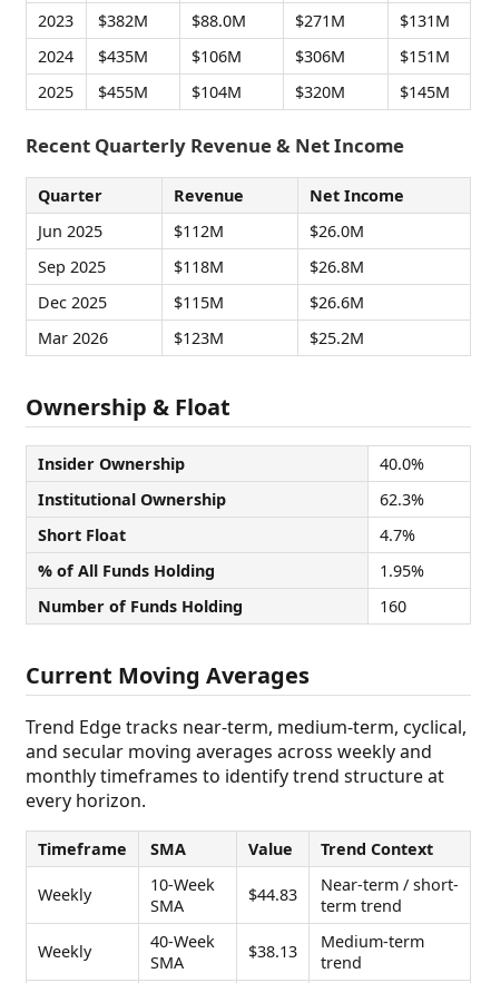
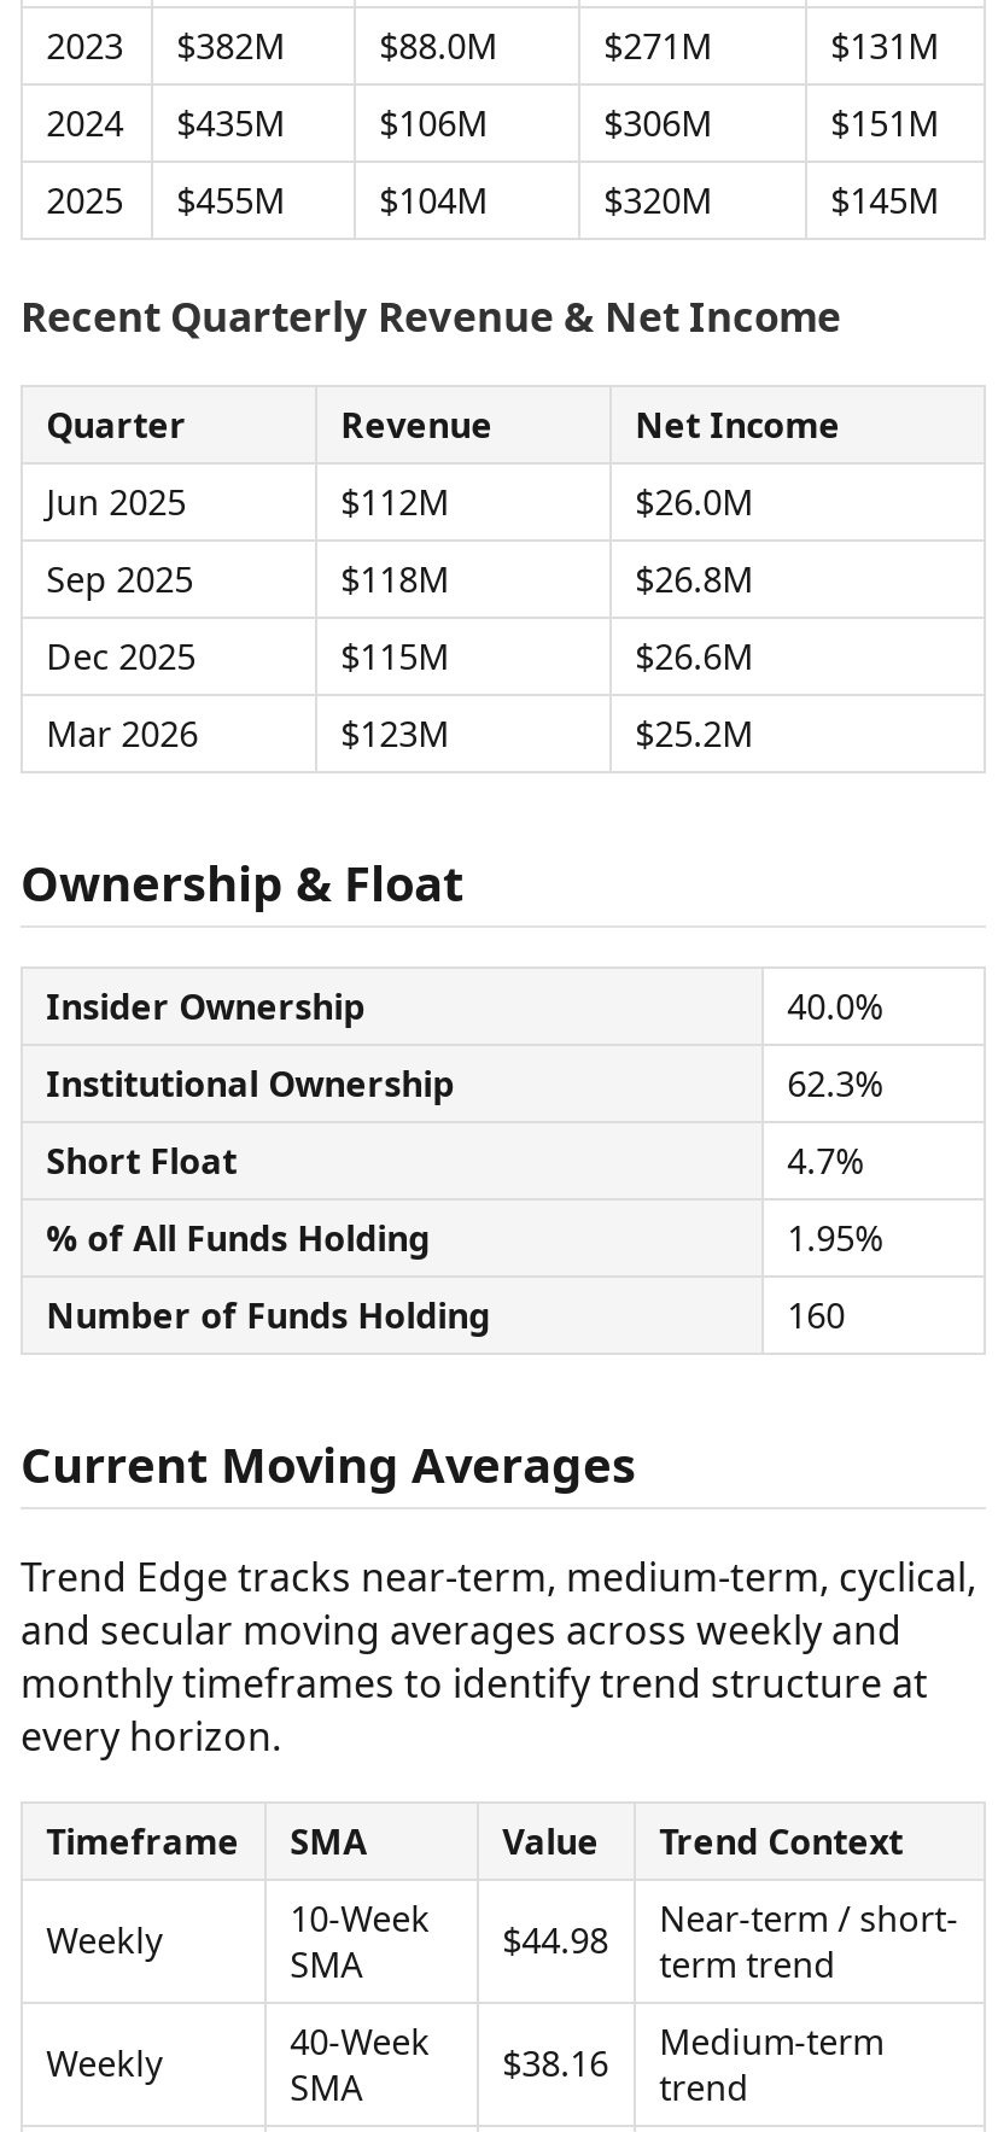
[150,874,458,905] 10-Week $44.83 Near-term / short- -> [290,1896,958,1963] 10-Week $44.98 Near-term / short-
[150,931,424,962] 40-Week $38.13 Medium-term -> [290,2019,884,2086] 40-Week $38.16 Medium-term

